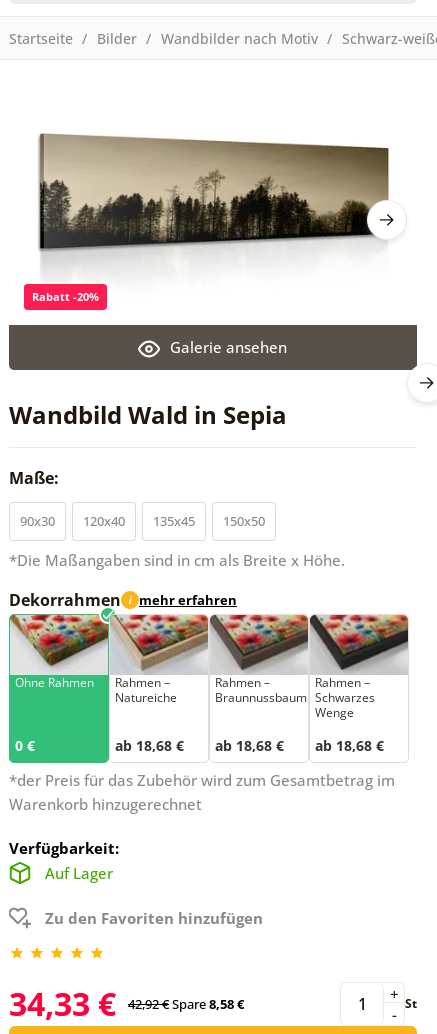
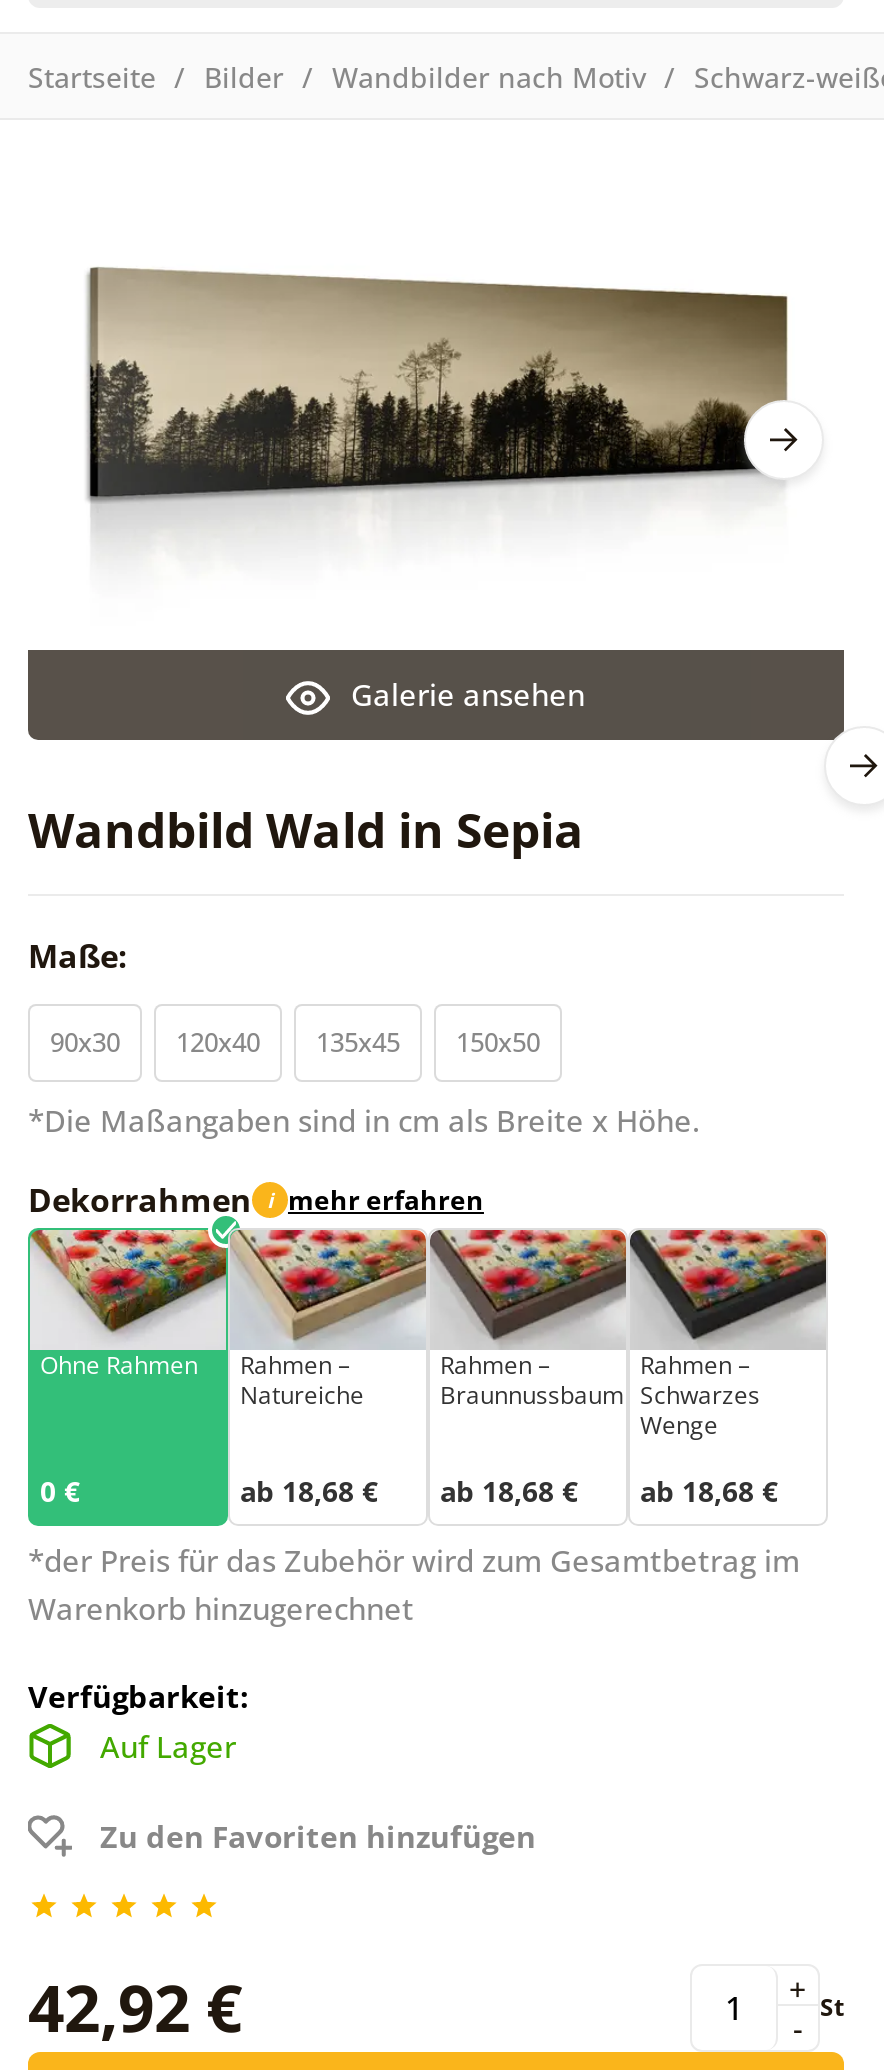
[32,289,99,304] Rabatt -20% -> none
[9,982,244,1025] 34,33 € | 42,92 € Spare8,58 € -> [28,1964,242,2050] 42,92 €

